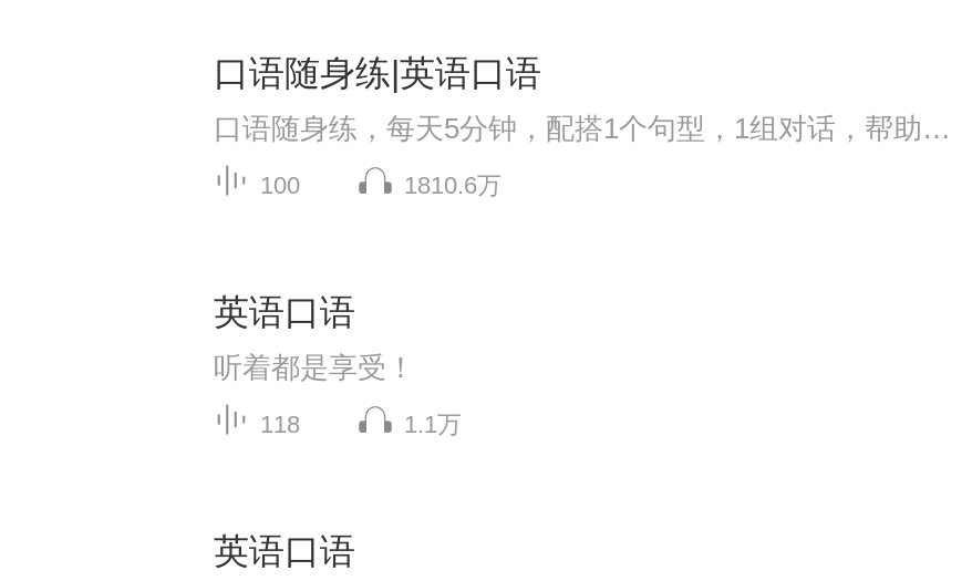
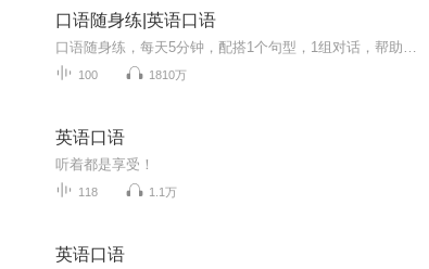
[404,171,501,198] 1810.6万 -> [149,68,187,81] 1810万

